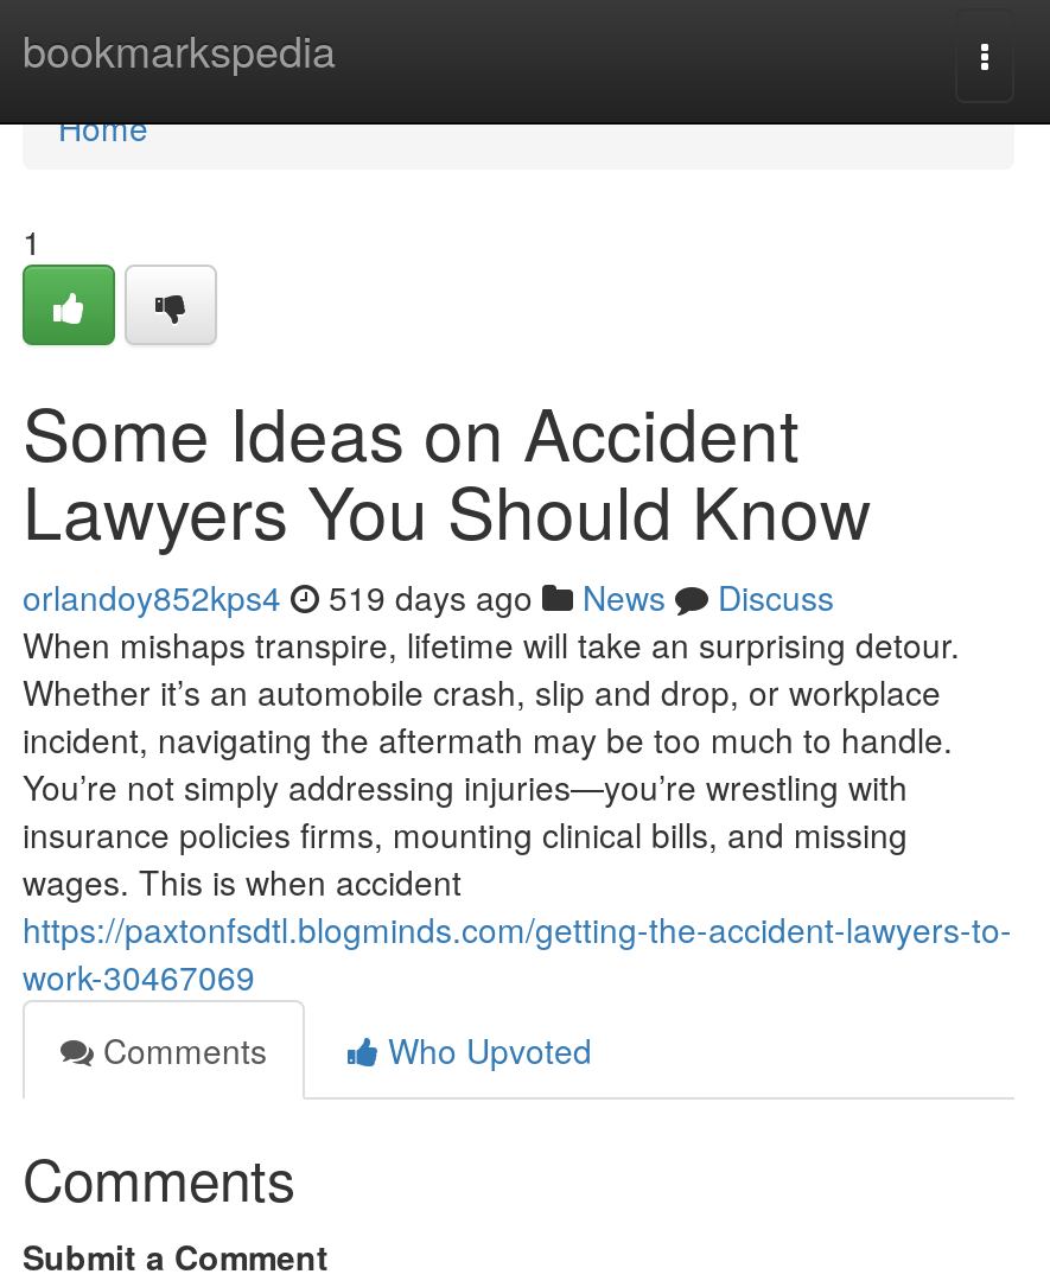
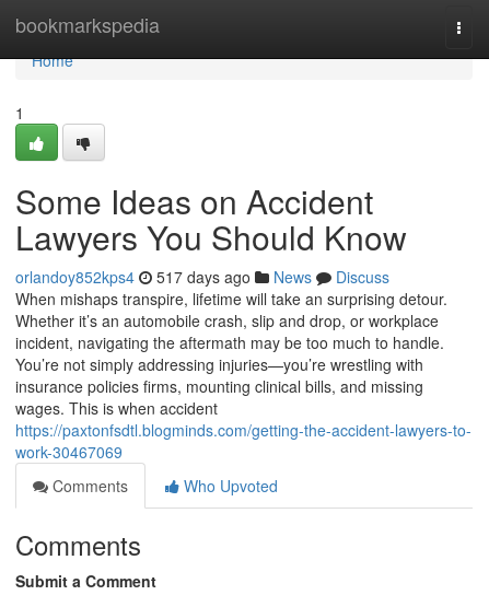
[23,573,834,620] orlandoy852kps4 519 days ago News Discuss -> [15,266,389,288] orlandoy852kps4 517 days ago News Discuss

